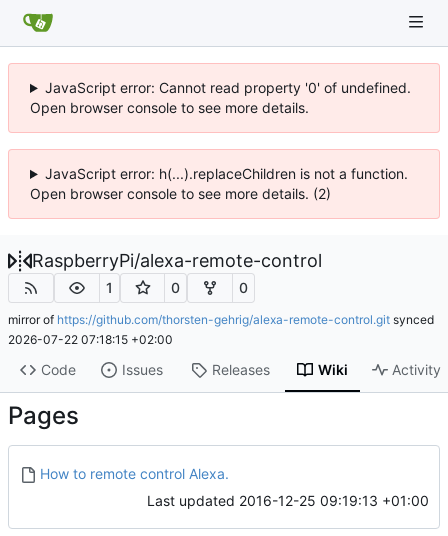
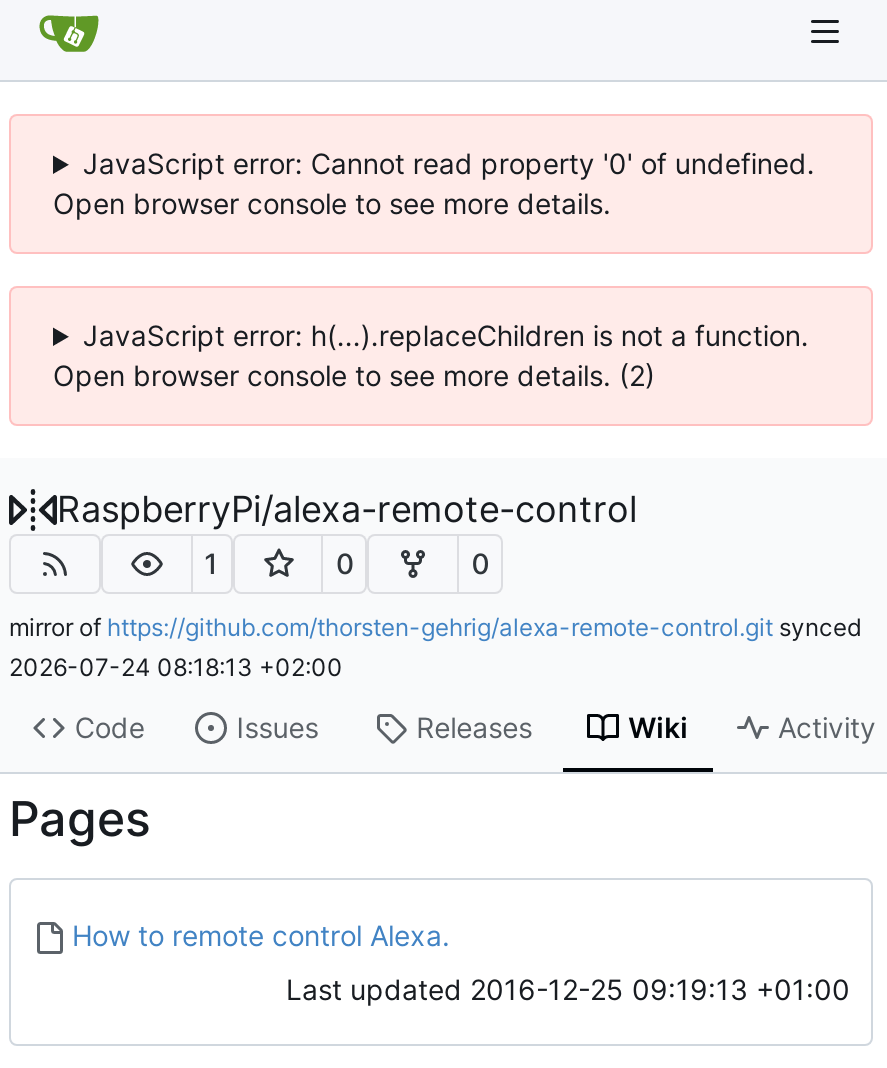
[8,331,173,346] 2026-07-22 07:18:15 +02:00 -> [9,651,343,681] 2026-07-24 08:18:13 +02:00

